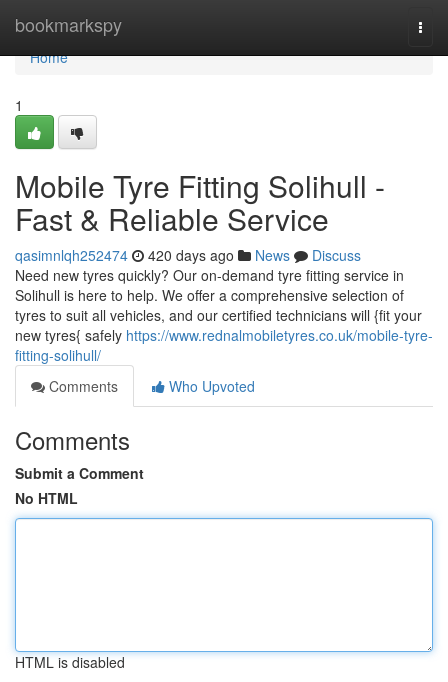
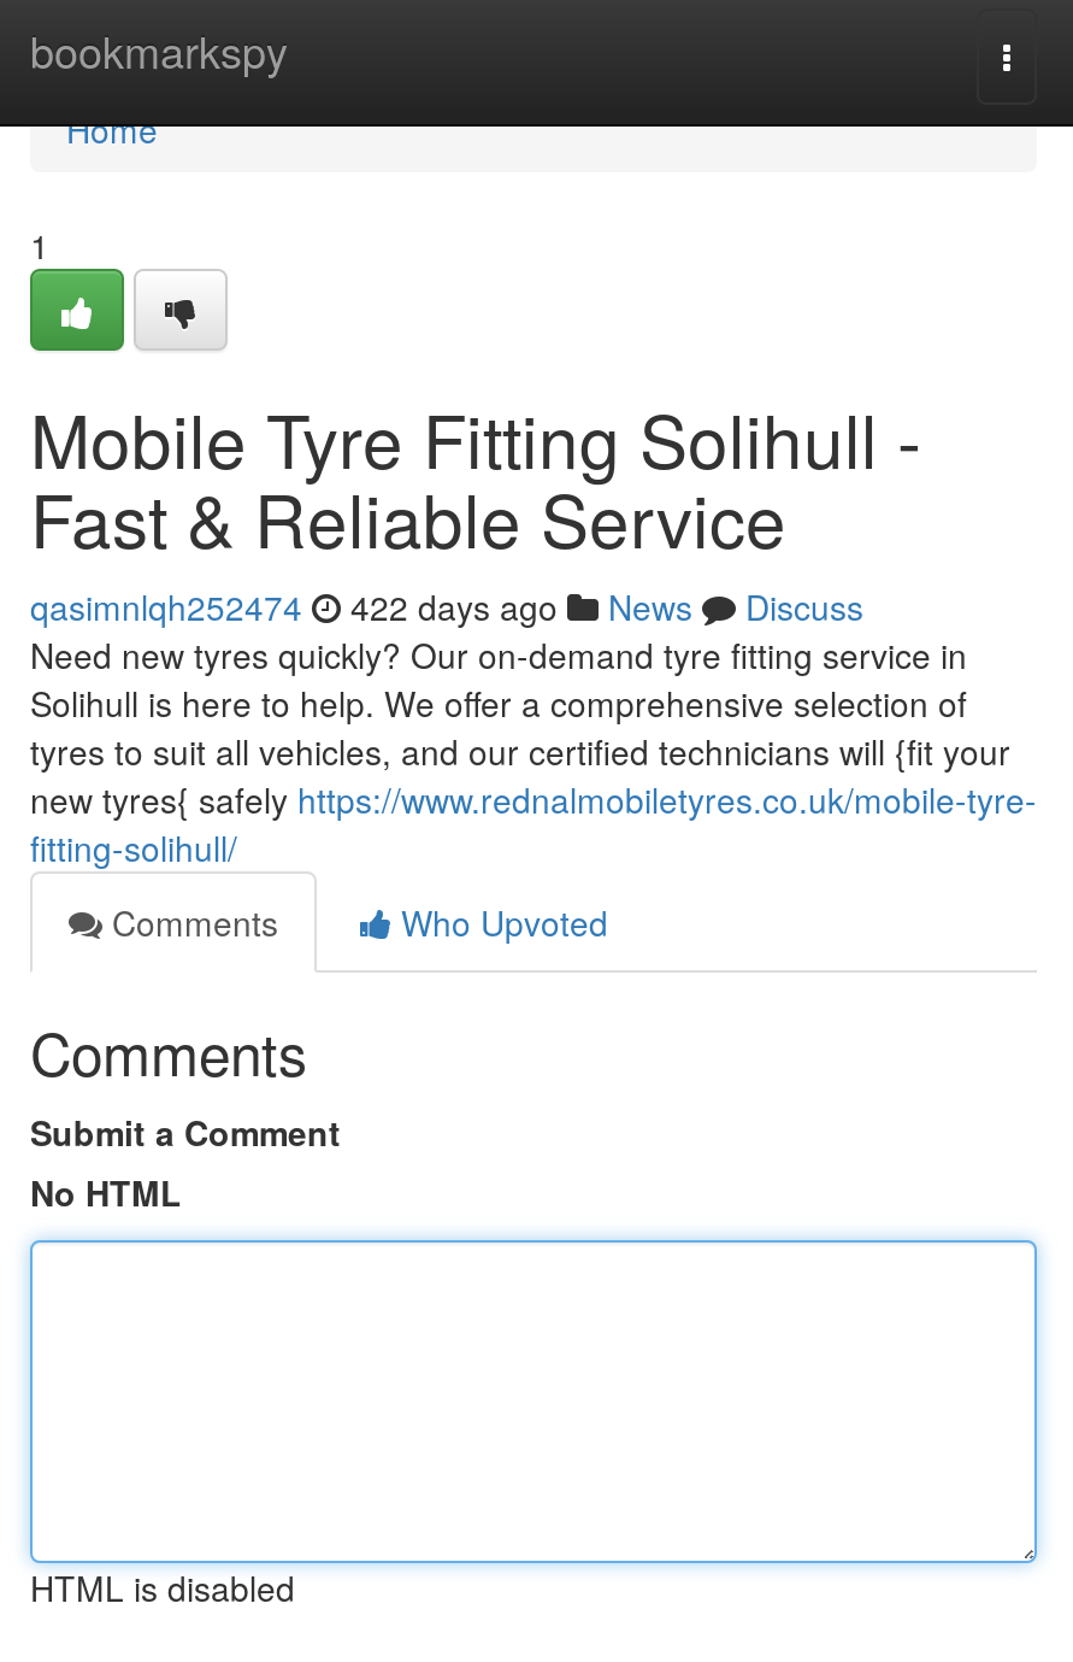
[15,245,361,265] qasimnlqh252474 420 days ago News Discuss -> [30,582,863,630] qasimnlqh252474 422 days ago News Discuss

